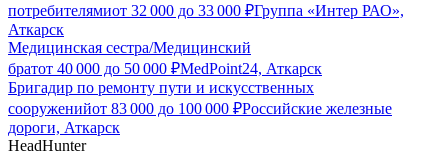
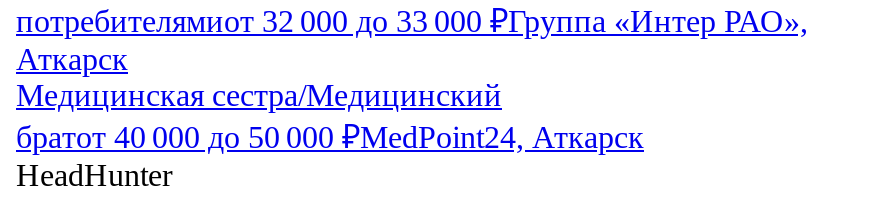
[8,79,392,136] Бригадир по ремонту пути и искусственных | сооруженийот 83 000 до 100 000 ₽Российские железные | дороги, Аткарск -> none

